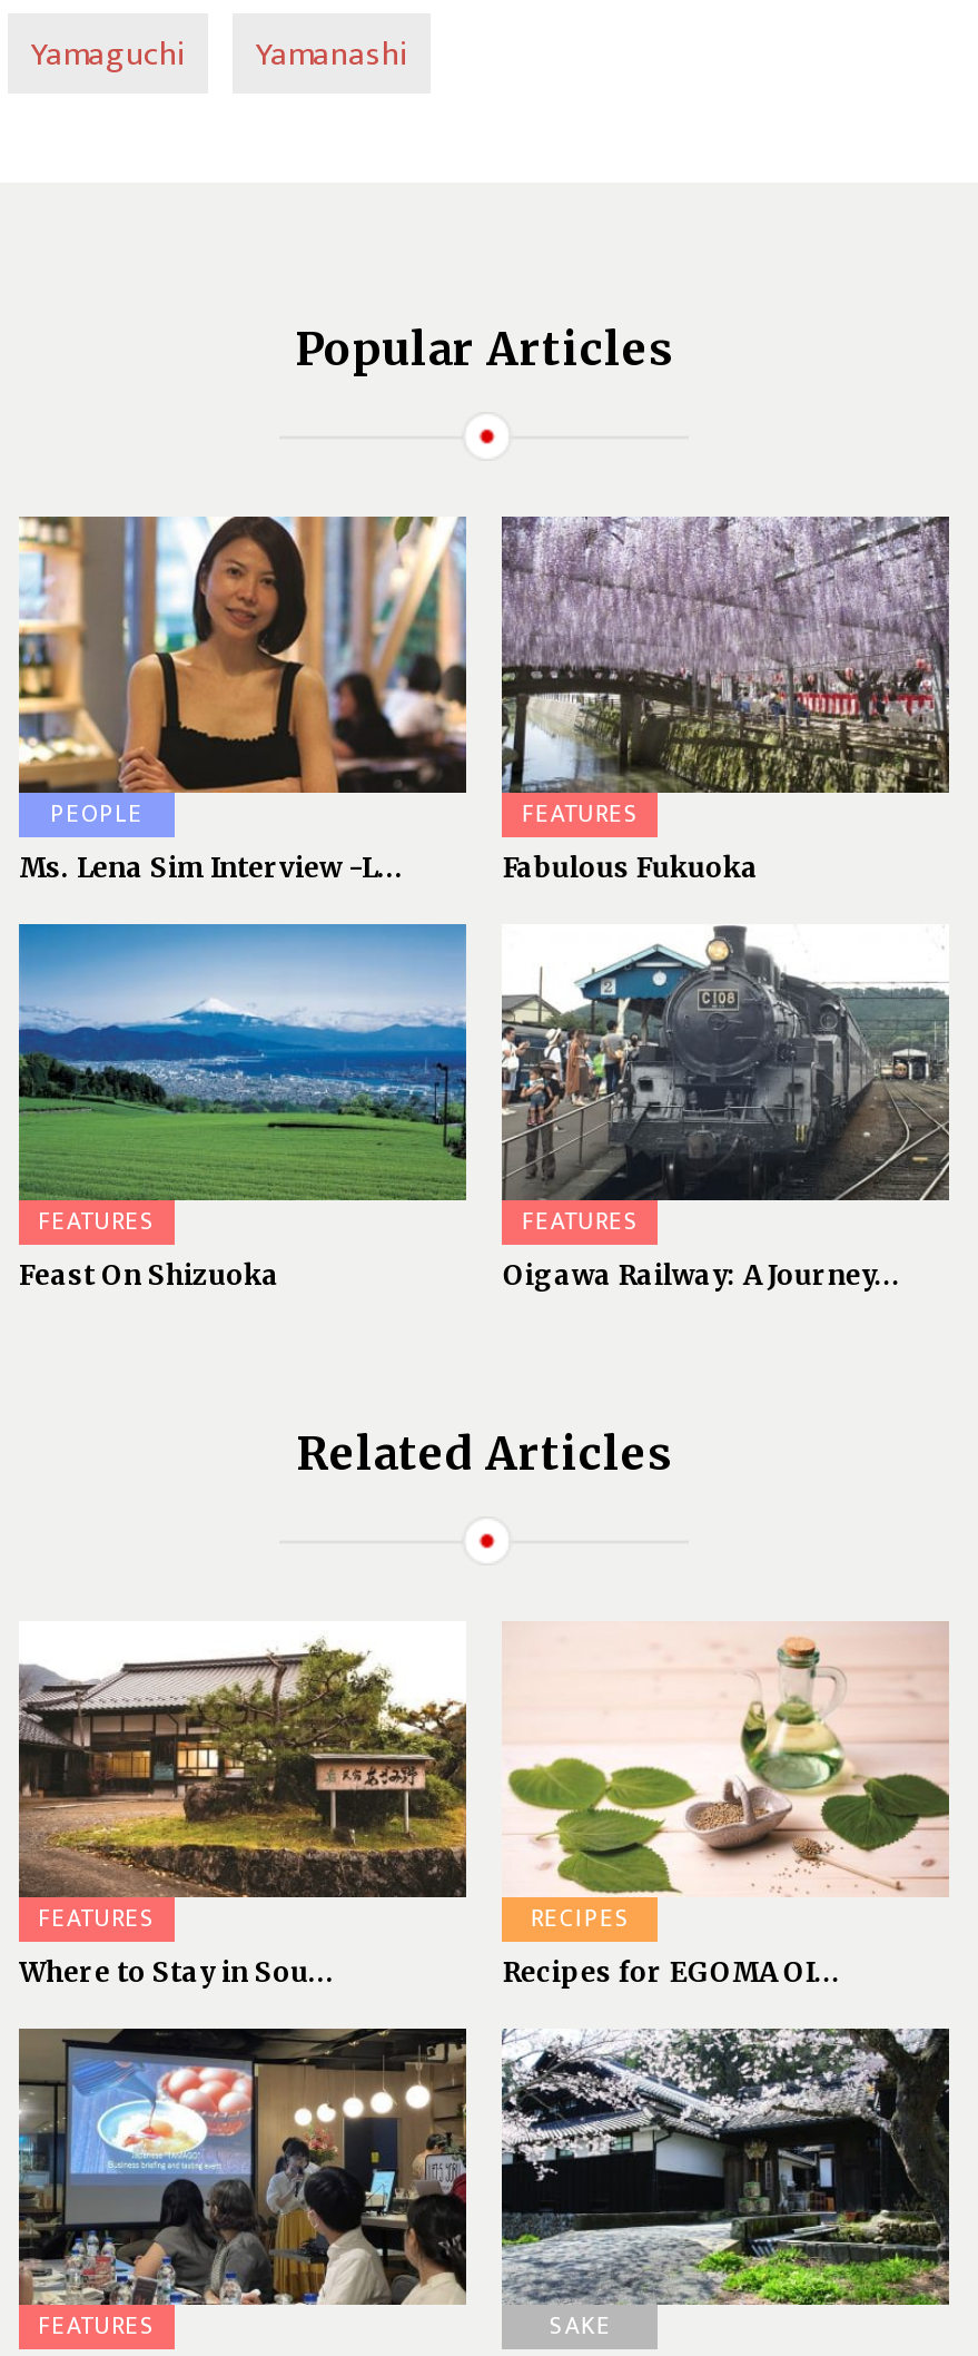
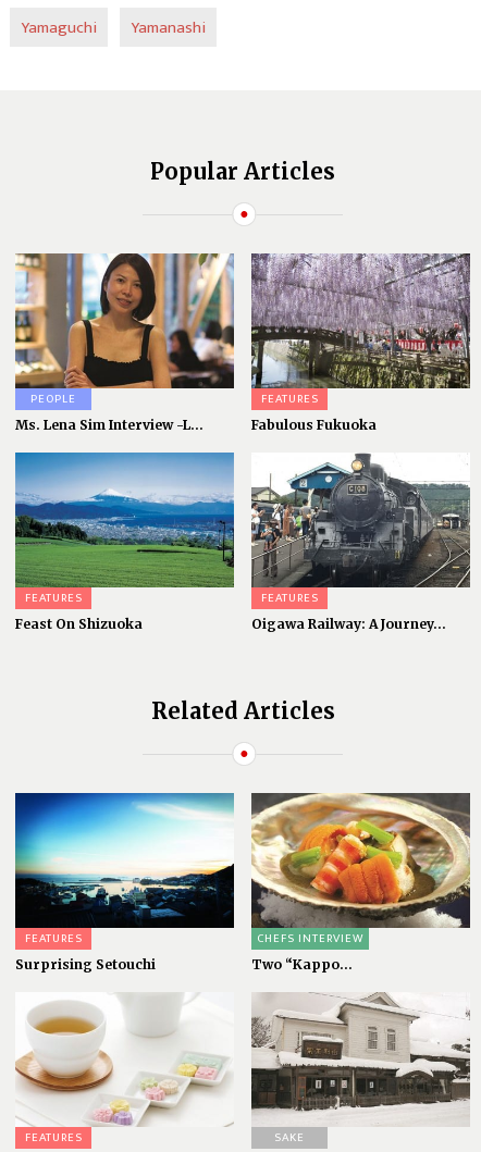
[17,1621,841,1989] [image] | RECIPES | Recipes for EGOMA OI... -> [14,792,364,973] [image] | CHEFS INTERVIEW | Two “Kappo...
[502,1621,949,1897] [image] -> [250,792,471,929] [image]
[19,1956,335,1989] Where to Stay in Sou... -> [15,956,156,973] Surprising Setouchi
[17,2026,468,2307] [image] -> [15,992,234,1128] [image]
[500,2026,951,2307] [image] -> [250,992,470,1127] [image]

